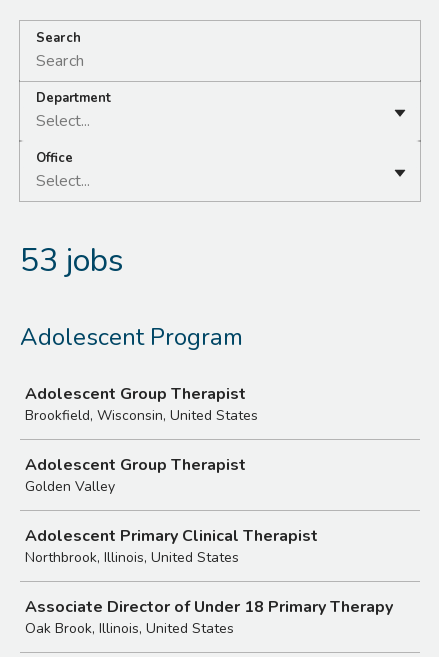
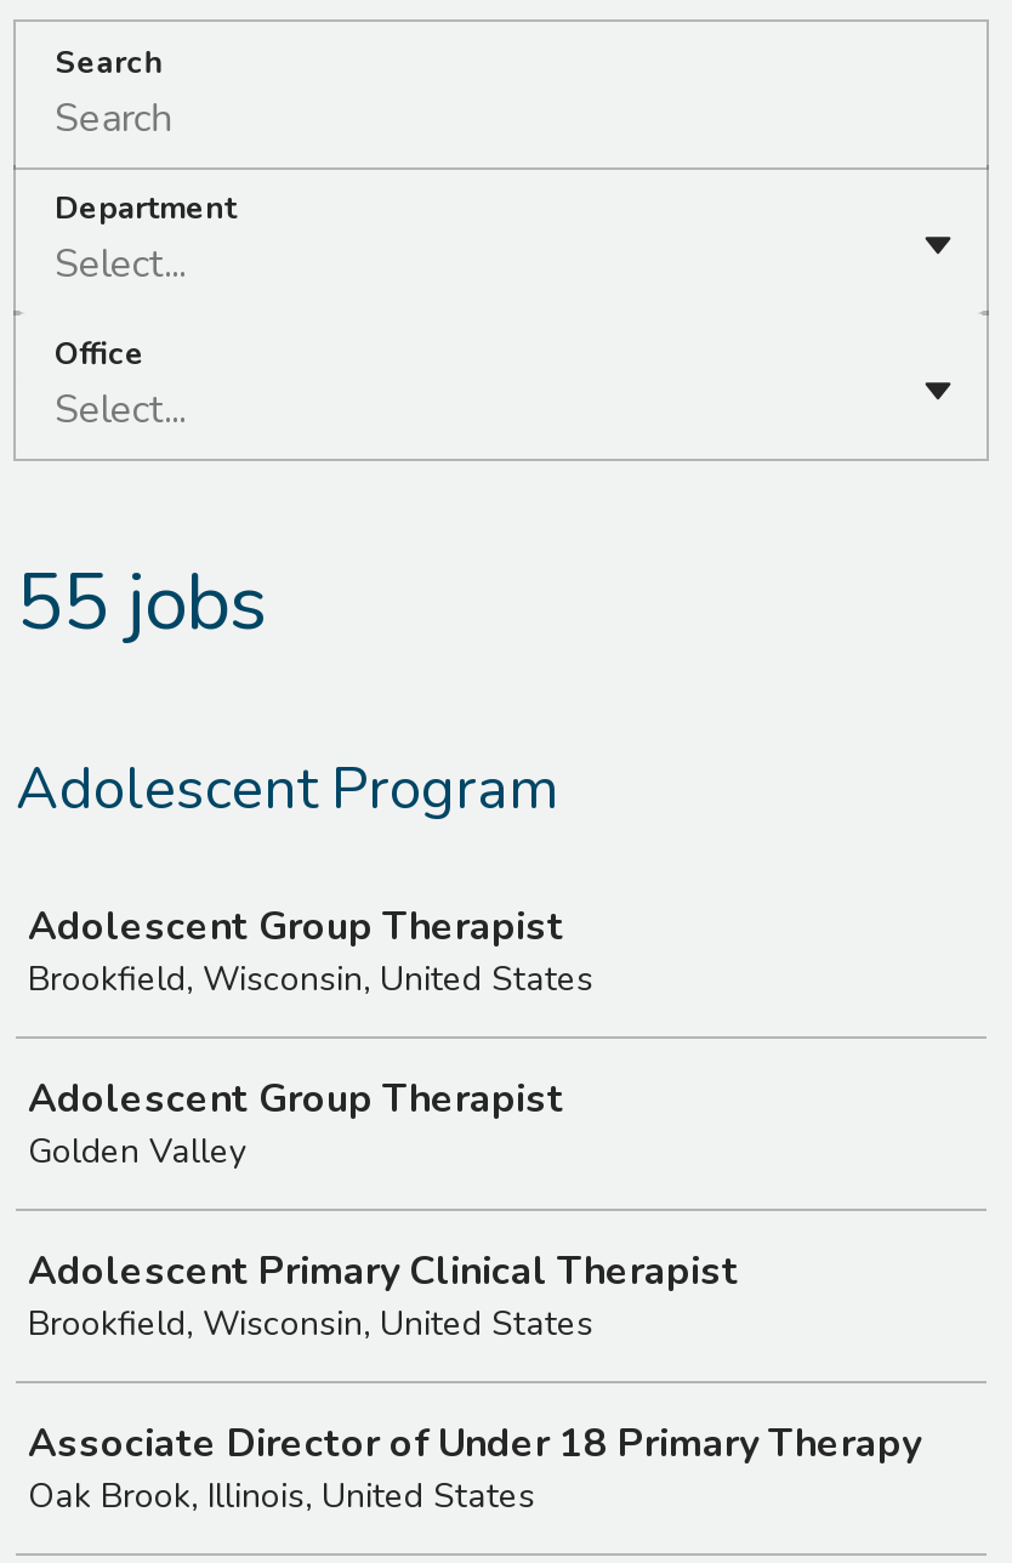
[20,239,124,282] 53 jobs -> [16,551,268,655] 55 jobs
[25,548,239,567] Northbrook, Illinois, United States -> [28,1301,593,1347] Brookfield, Wisconsin, United States

